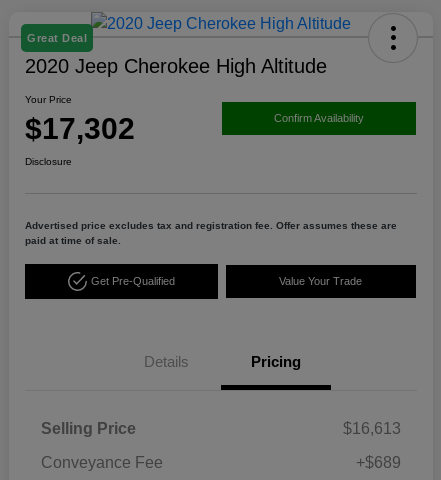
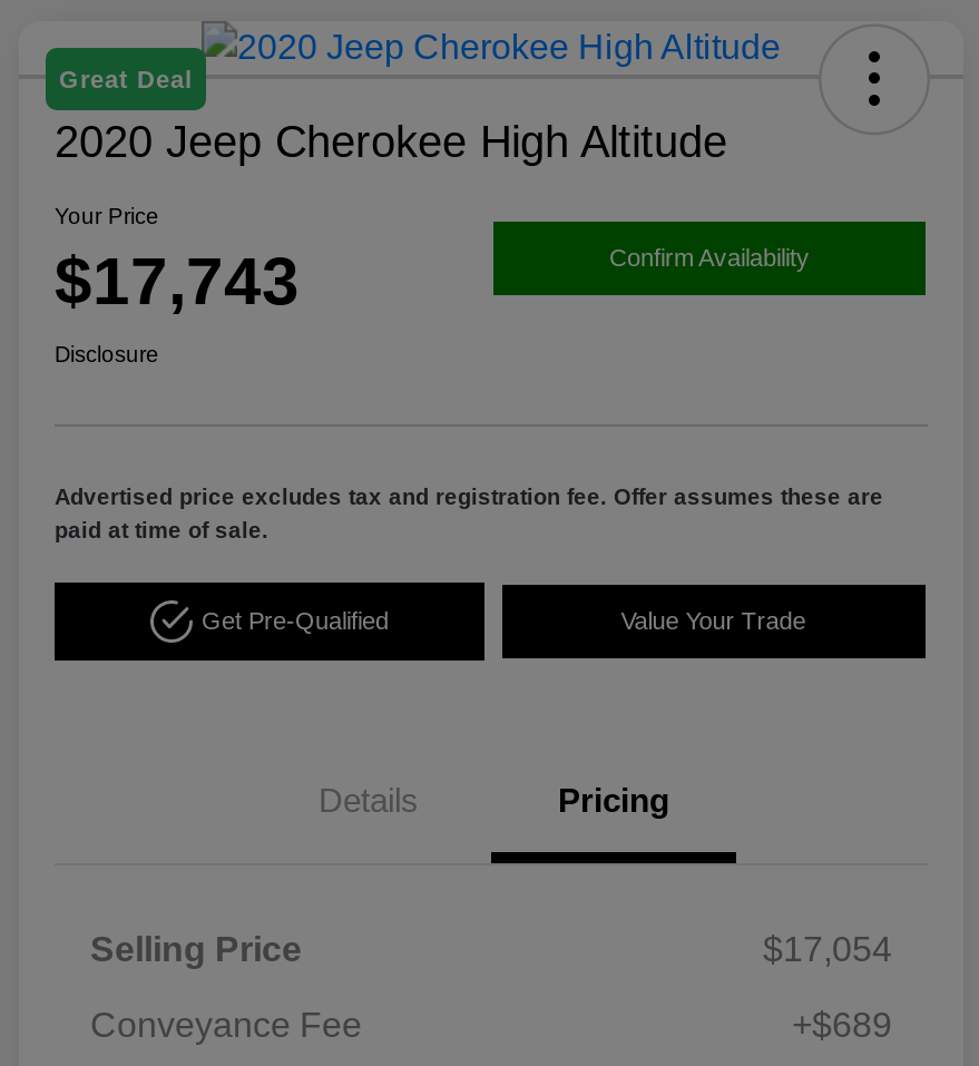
[25,112,135,145] $17,302 -> [55,243,300,317] $17,743
[343,420,401,437] $16,613 -> [763,930,892,968] $17,054

